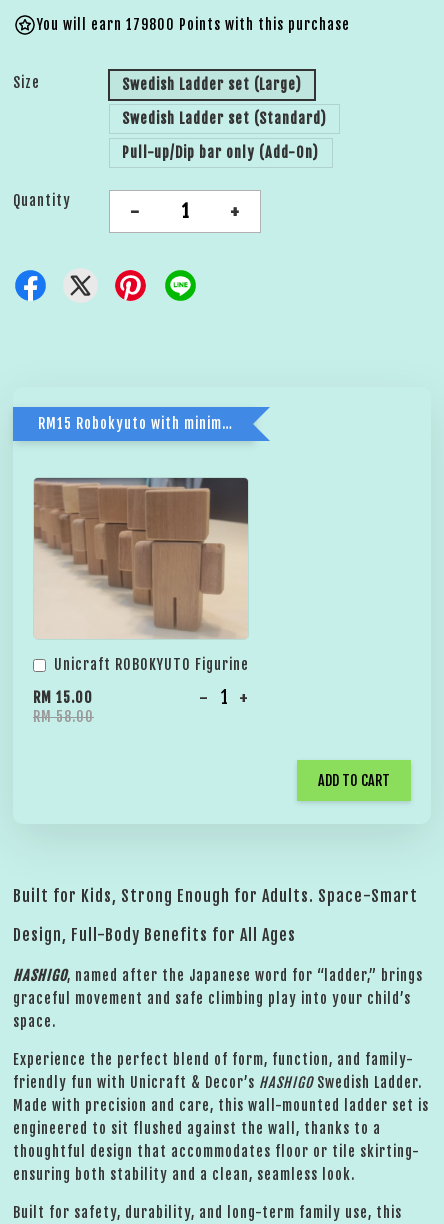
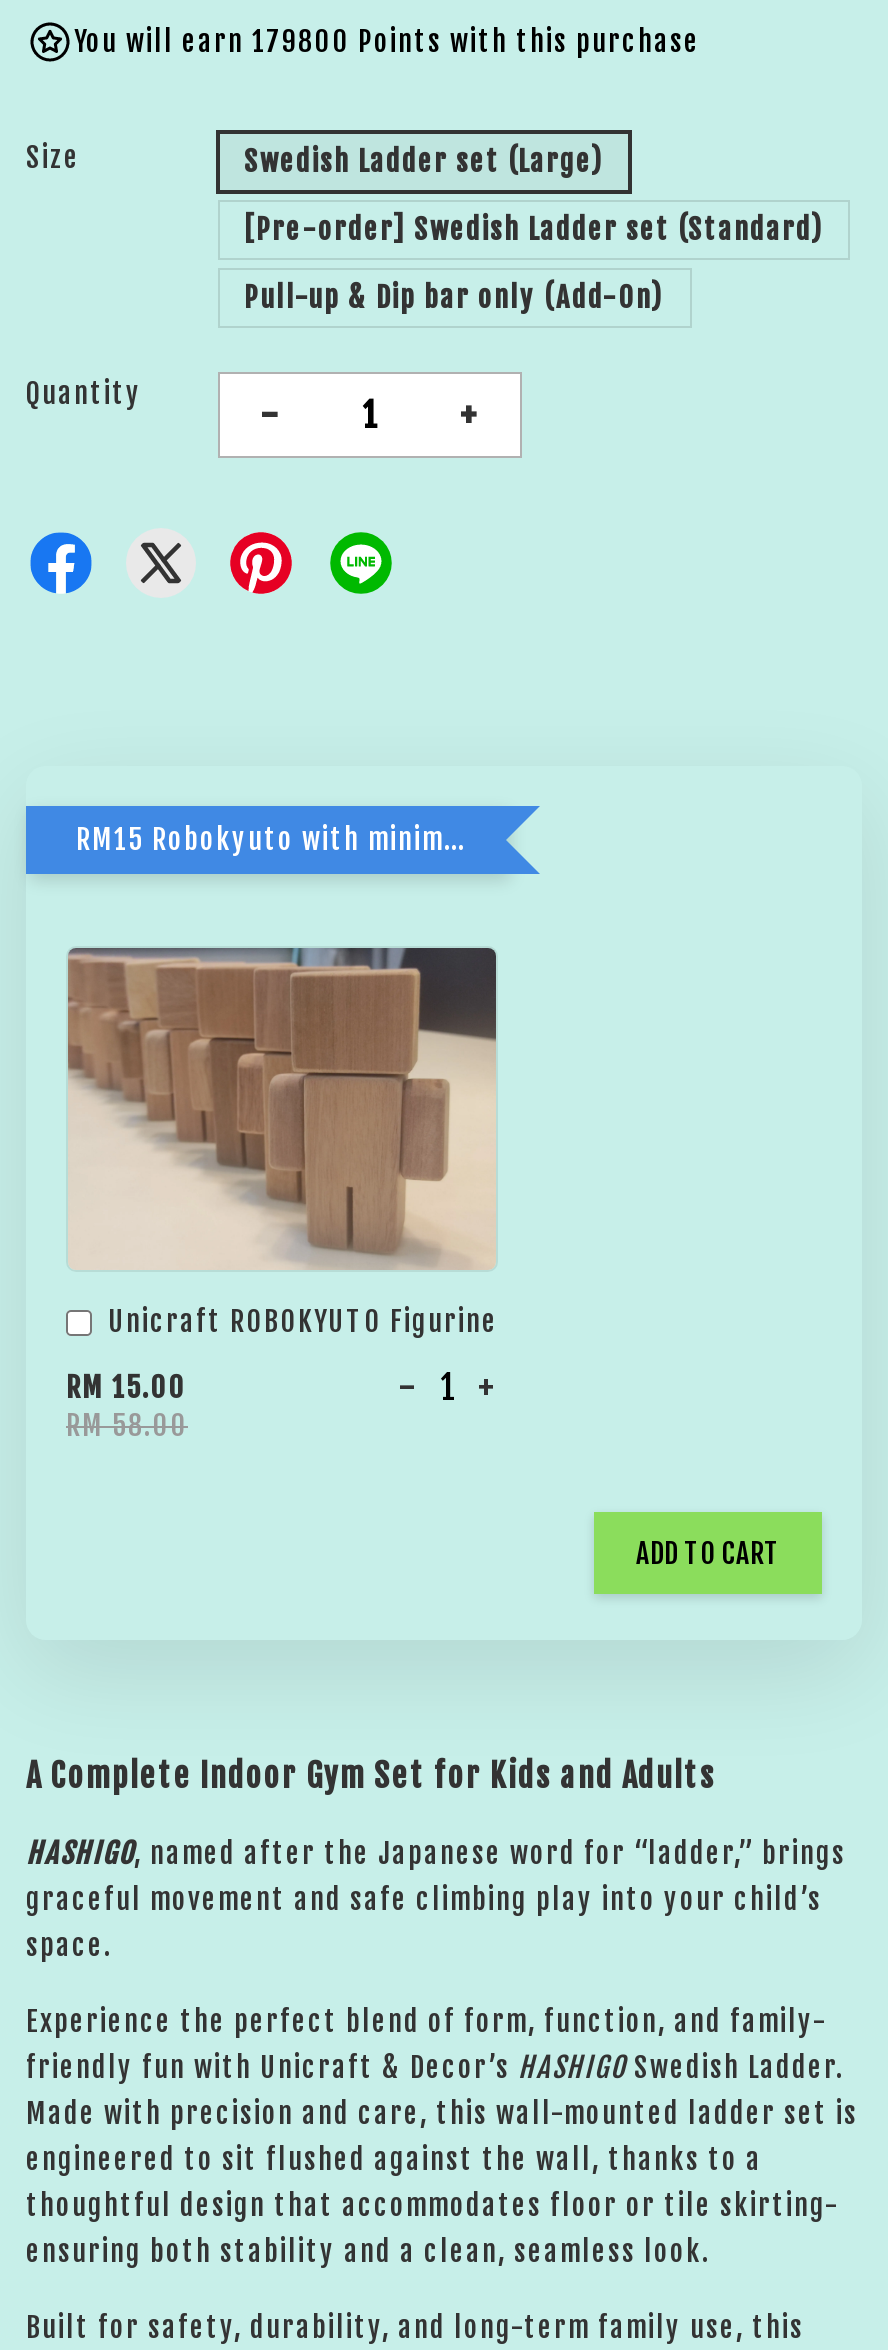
[122,110,327,127] Swedish Ladder set (Standard) -> [244,212,824,246] [Pre-order] Swedish Ladder set (Standard)
[122,144,320,161] Pull-up/Dip bar only (Add-On) -> [244,280,666,314] Pull-up & Dip bar only (Add-On)
[13,885,418,944] Built for Kids, Strong Enough for Adults. Space-Smart | Design, Full-Body Benefits for All Ages -> [26,1755,716,1795] A Complete Indoor Gym Set for Kids and Adults

